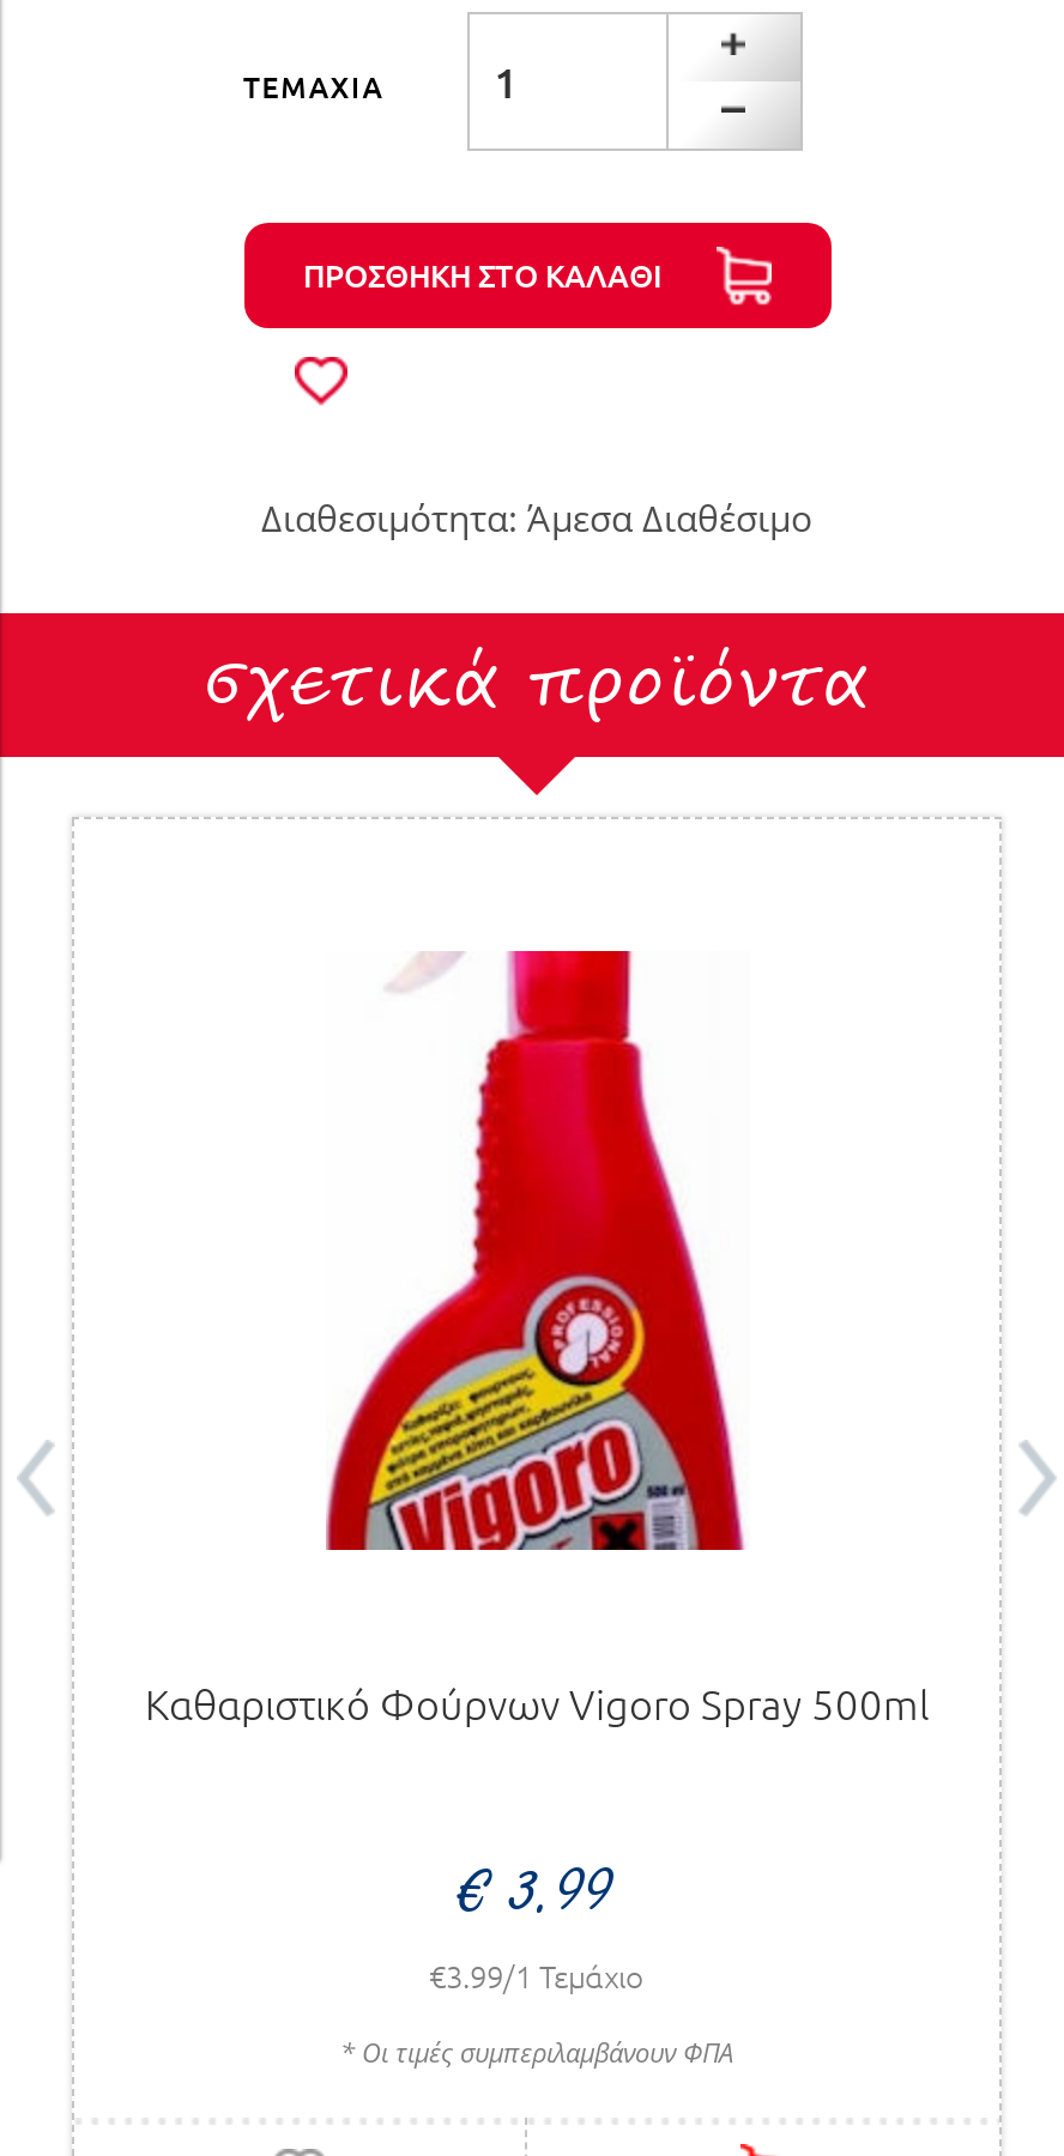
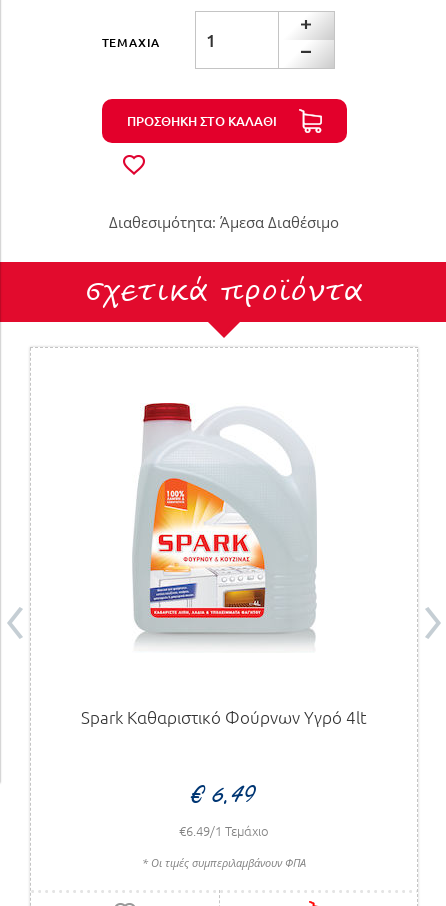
[319,949,757,1552] [image] -> [132,402,317,653] [image]
[145,1677,929,1730] Καθαριστικό Φούρνων Vigoro Spray 500ml -> [81,706,367,728] Spark Καθαριστικό Φούρνων Υγρό 4lt
[429,1840,645,1998] € 3.99 | €3.99/1 Τεμάχιο -> [179,774,269,840] € 6.49 | €6.49/1 Τεμάχιο

